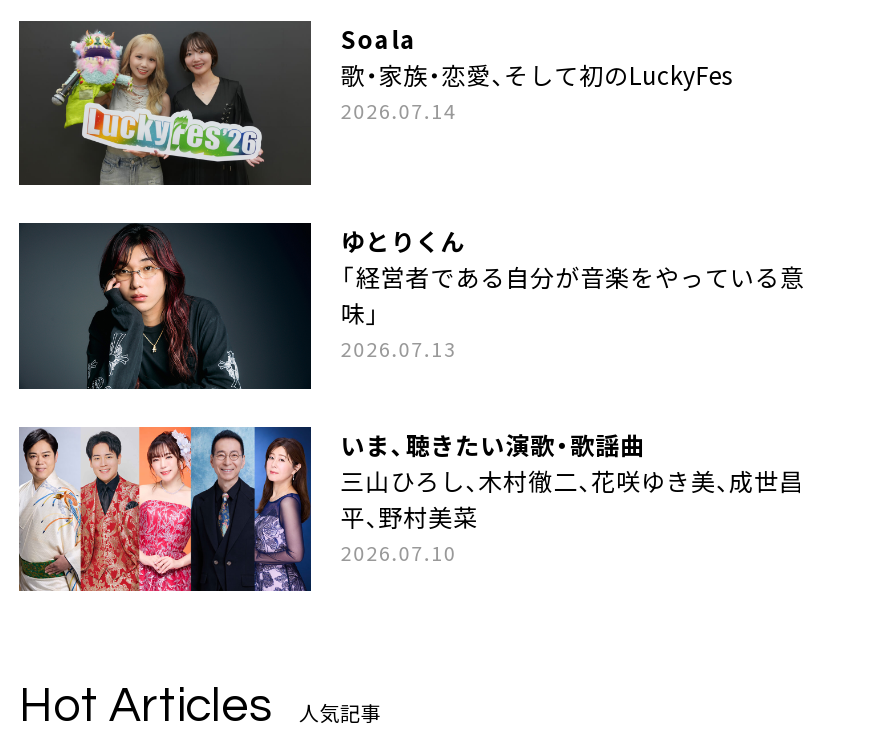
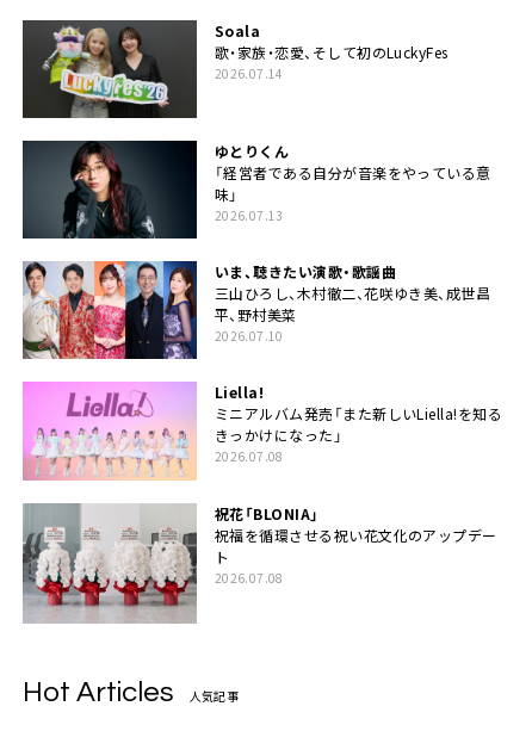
none -> [21,380,503,586] [image] | Liella! | ミニアルバム発売「また新しいLiella!を知る | きっかけになった」 | 2026.07.08 | 祝花「BLONIA」 | 祝福を循環させる祝い花文化のアップデー | ト | 2026.07.08
none -> [23,502,197,624] [image]

